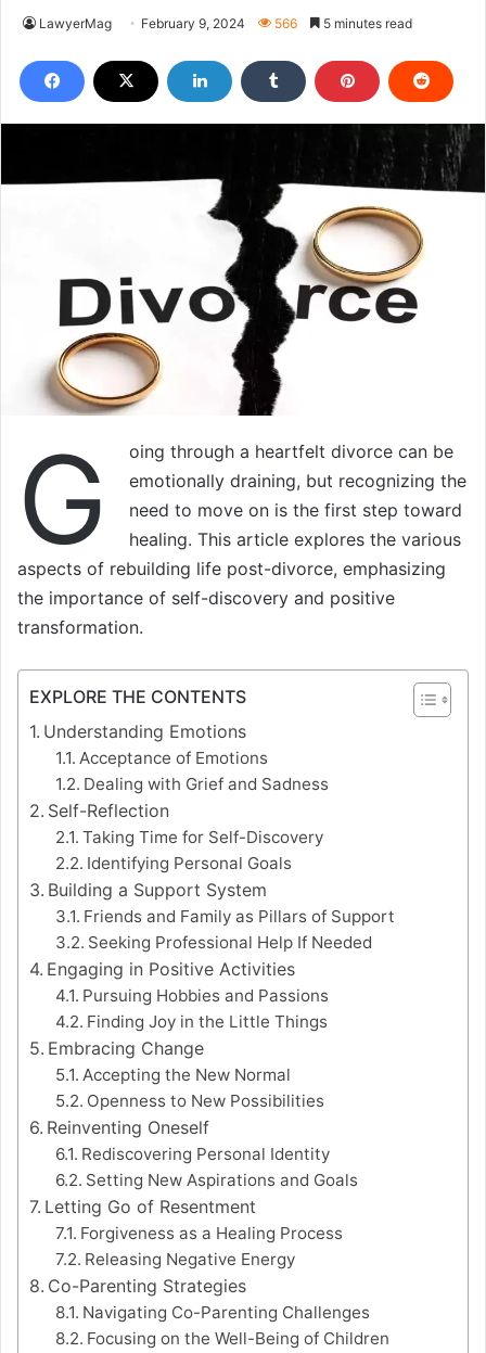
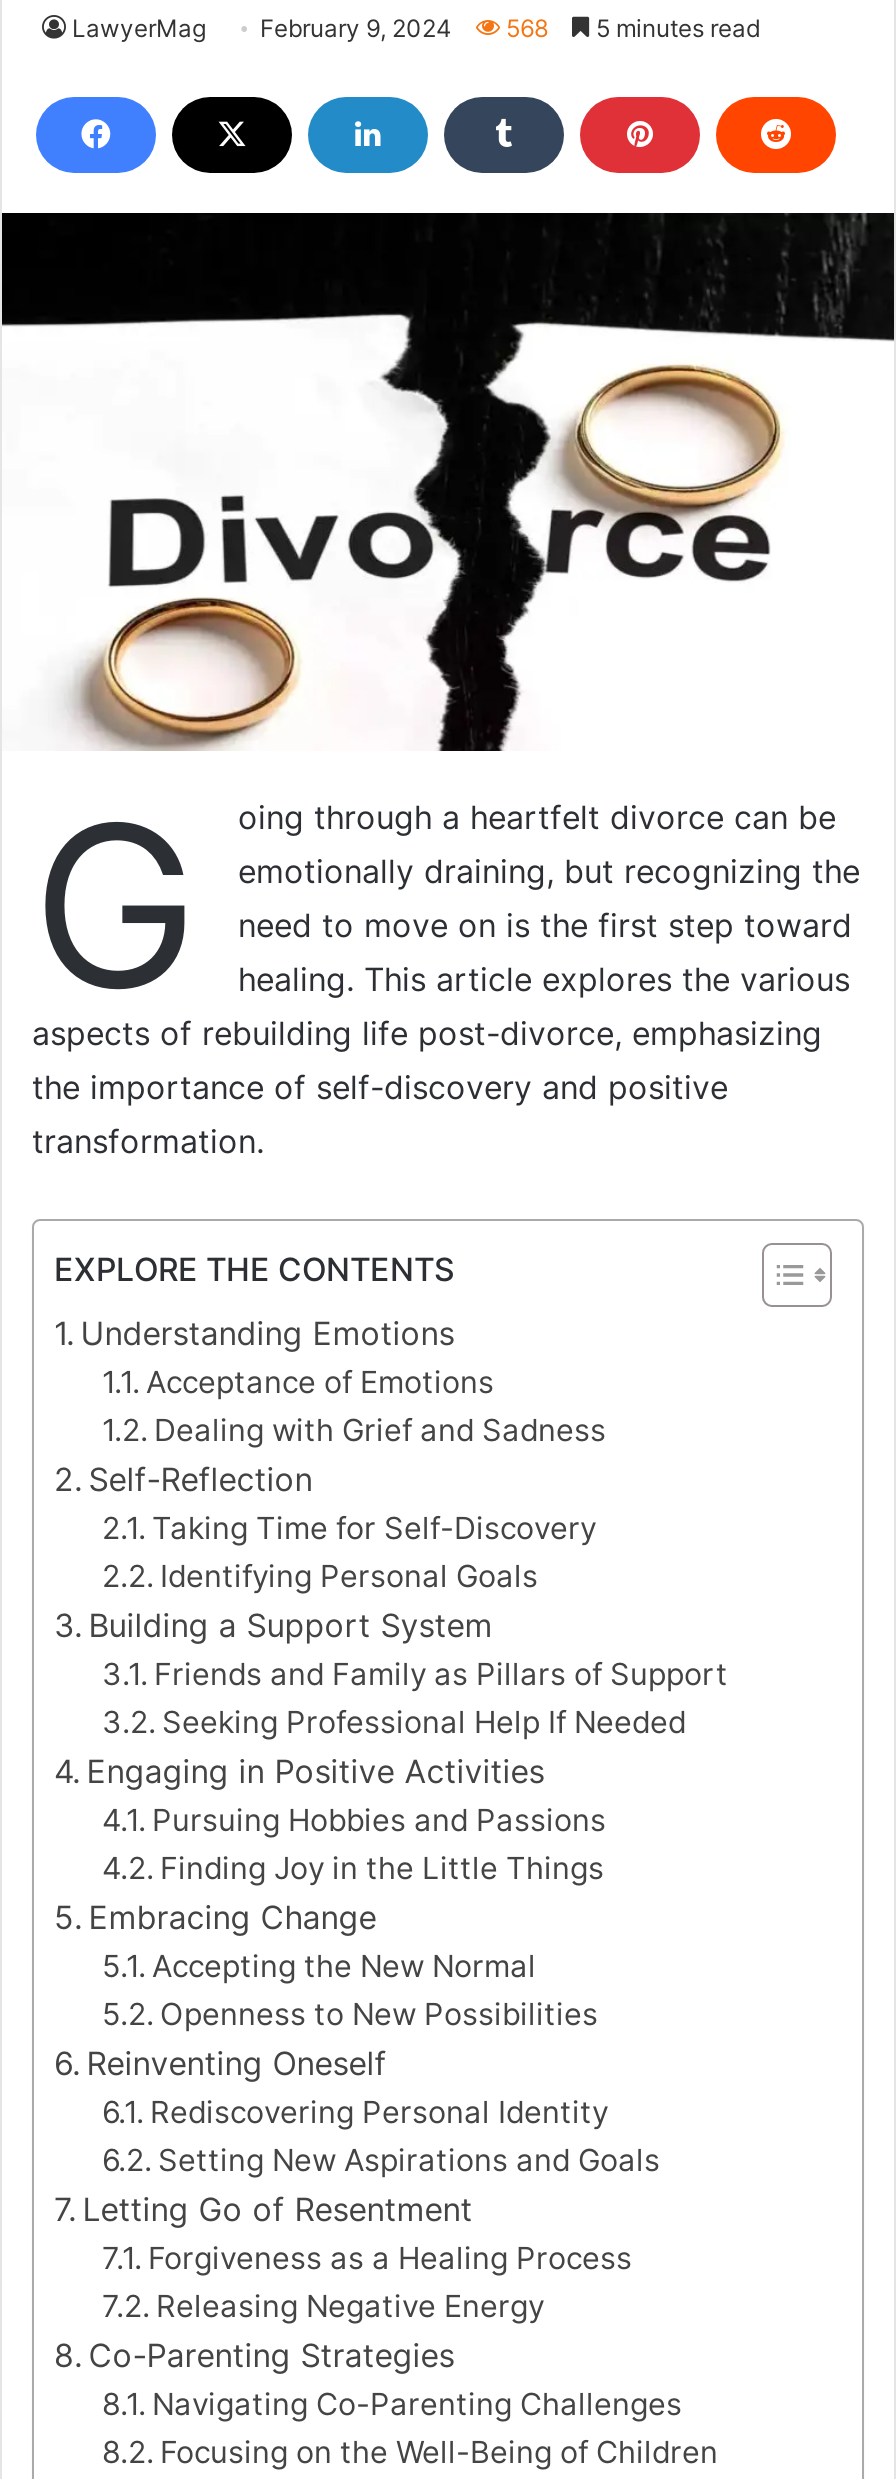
[39,16,412,32] LawyerMag February 9, 2024 566 5 minutes read -> [72,14,760,44] LawyerMag February 9, 2024 568 5 minutes read

